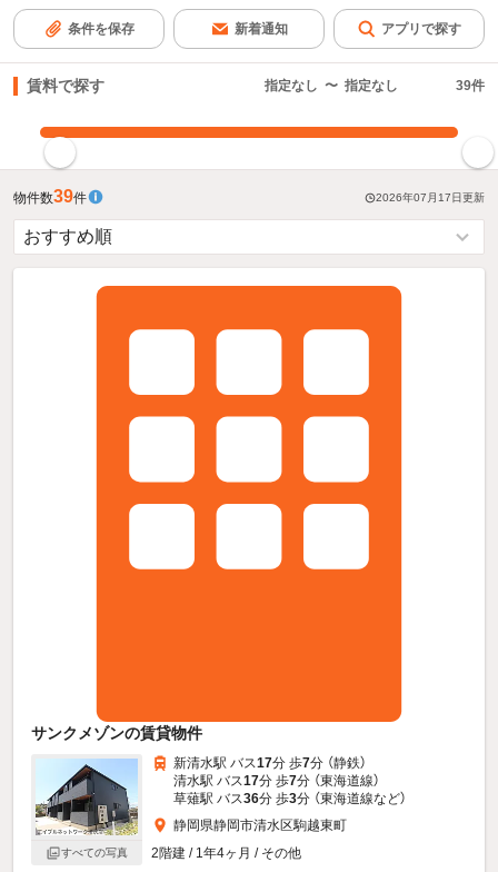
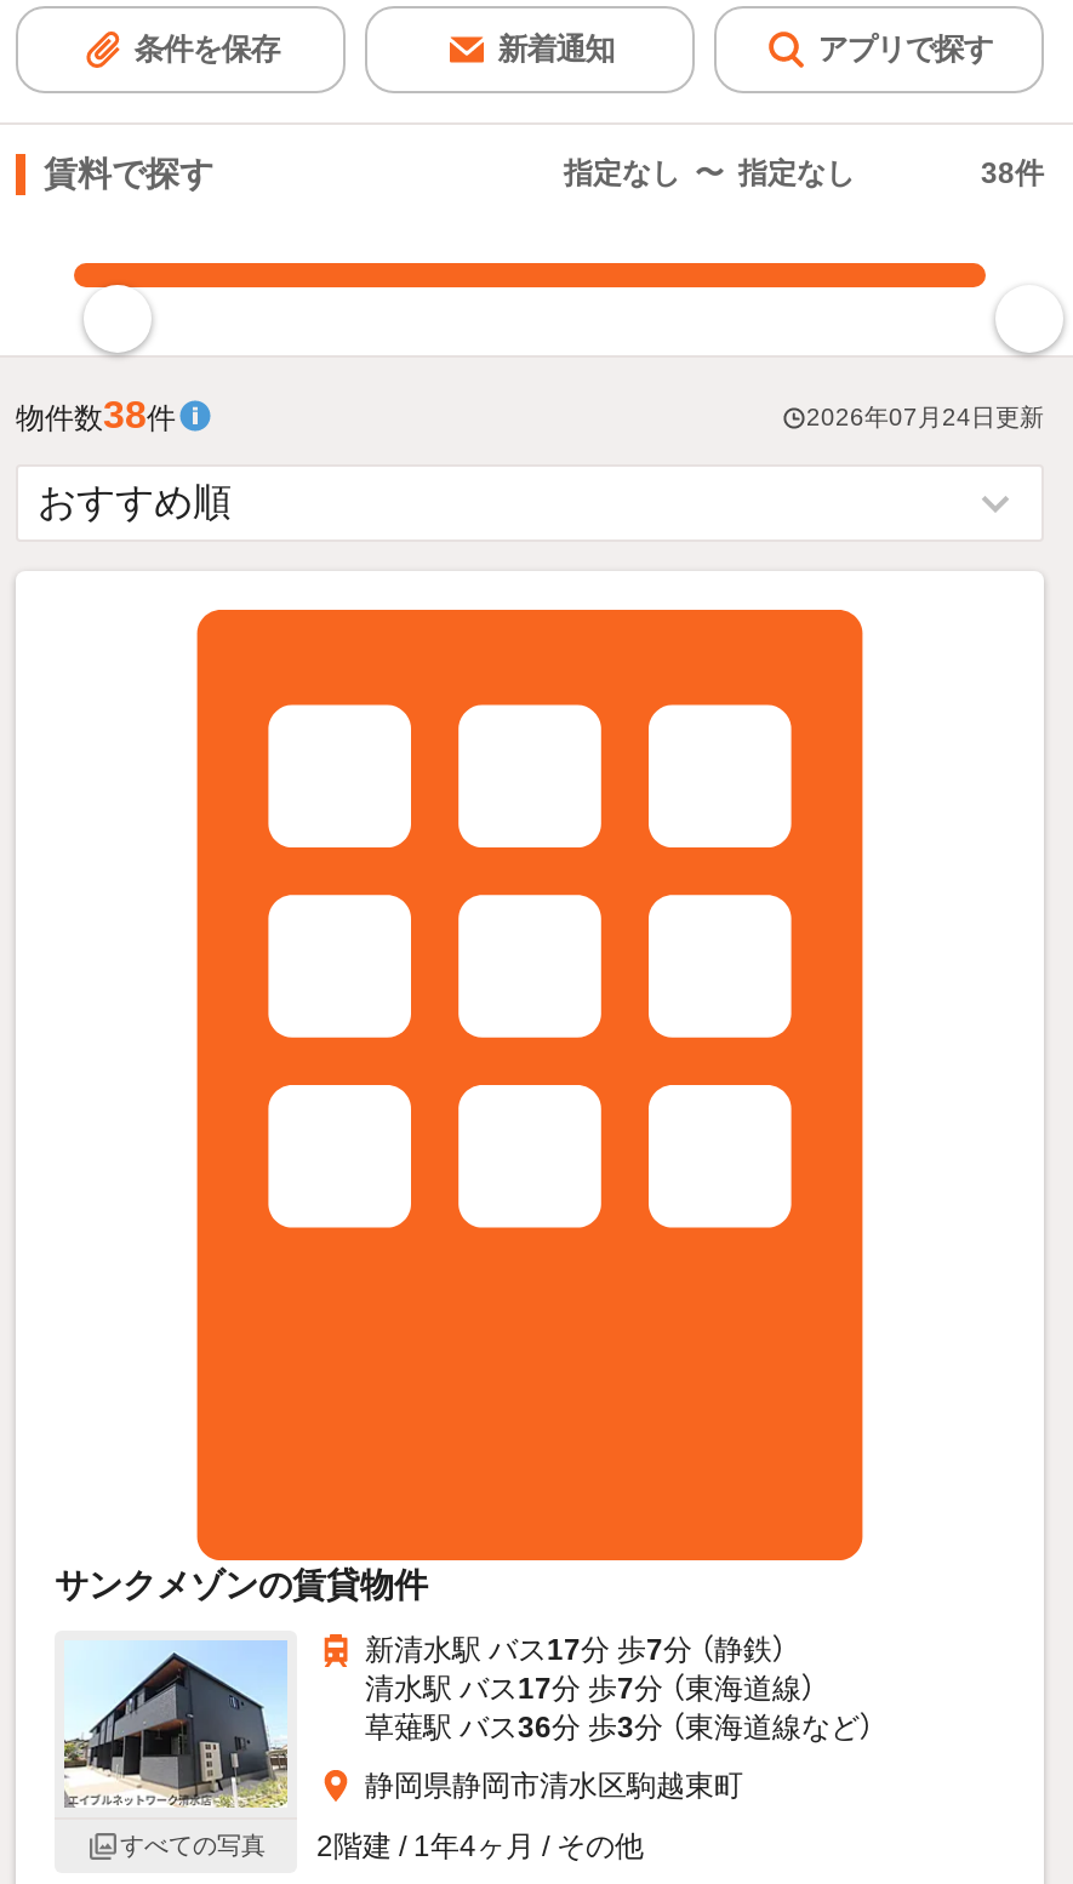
[456,78,485,93] 39件 -> [981,156,1044,190] 38件
[13,187,87,206] 物件数39件 -> [16,394,176,435] 物件数38件
[376,192,485,204] 2026年07月17日更新 -> [806,404,1044,431] 2026年07月24日更新

